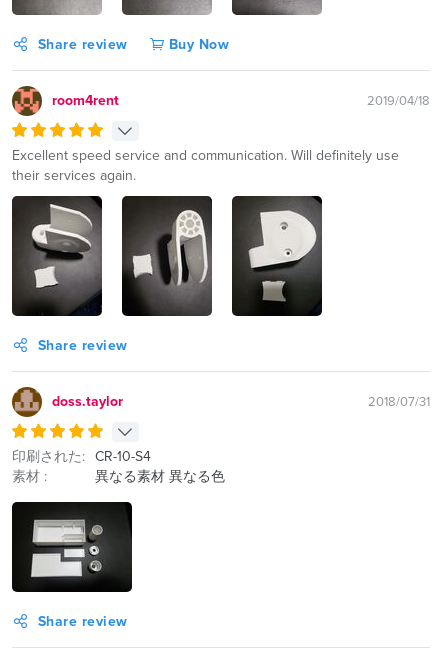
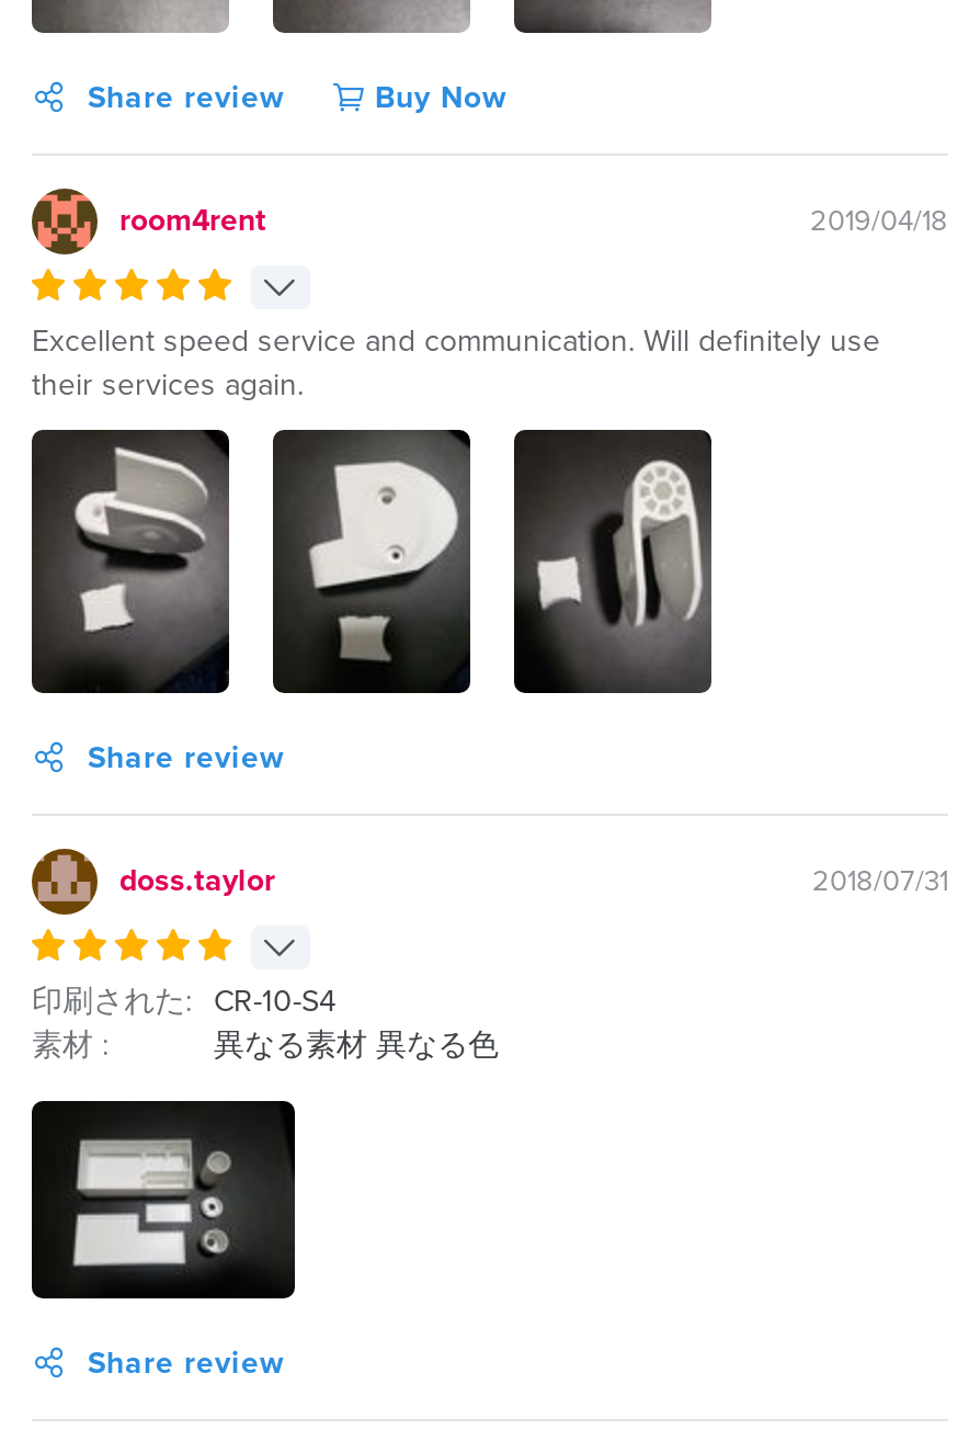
[132,198,212,316] [image] -> [297,434,468,691] [image]
[243,198,321,315] [image] -> [534,434,711,693] [image]

